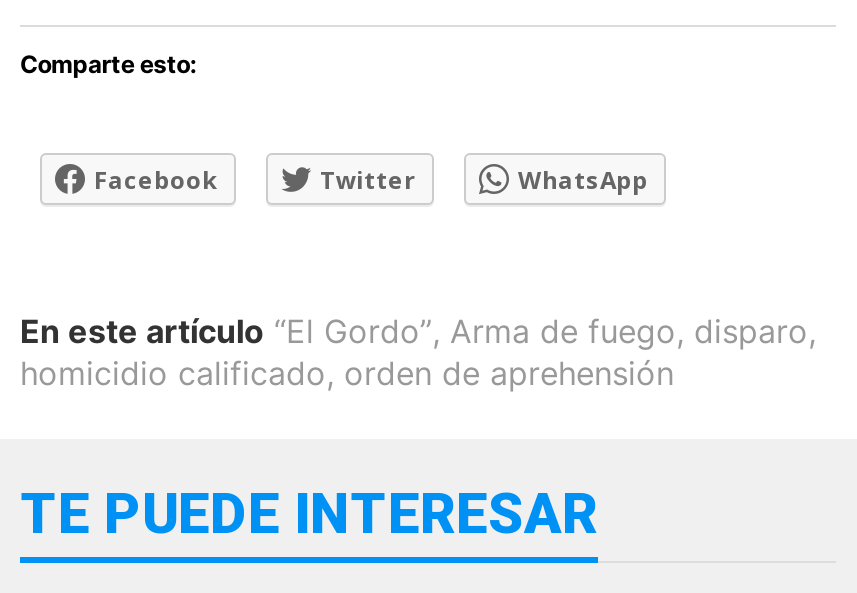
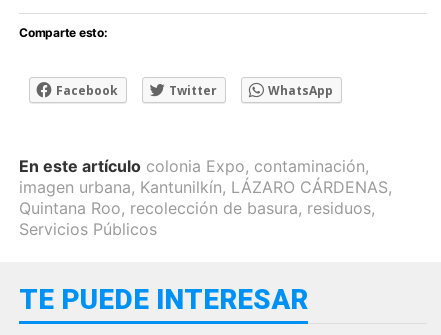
[20,310,816,392] En este artículo “El Gordo”, Arma de fuego, disparo, | homicidio calificado, orden de aprehensión -> [19,156,392,239] En este artículo colonia Expo, contaminación, | imagen urbana, Kantunilkín, LÁZARO CÁRDENAS, | Quintana Roo, recolección de basura, residuos, | Servicios Públicos

